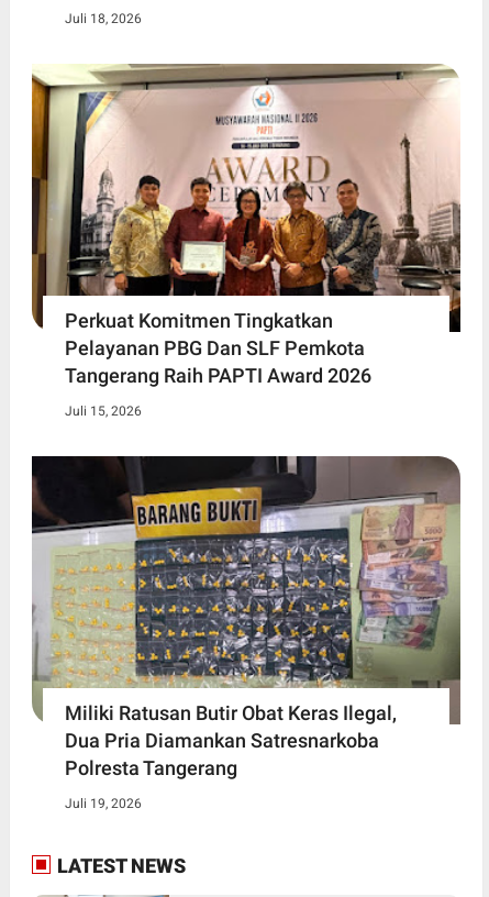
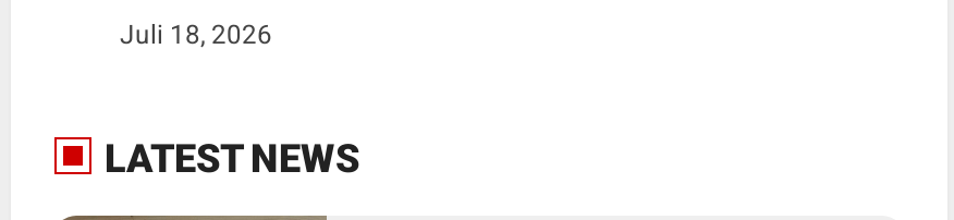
[31,63,462,419] [image] | Perkuat Komitmen Tingkatkan | Pelayanan PBG Dan SLF Pemkota | Tangerang Raih PAPTI Award 2026 | Juli 15, 2026 -> none
[31,455,462,811] [image] | Miliki Ratusan Butir Obat Keras Ilegal, | Dua Pria Diamankan Satresnarkoba | Polresta Tangerang | Juli 19, 2026 -> none

